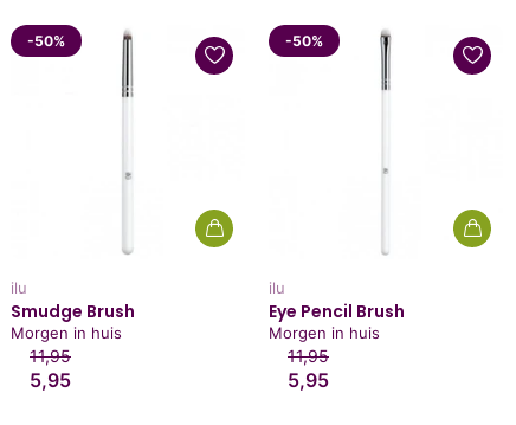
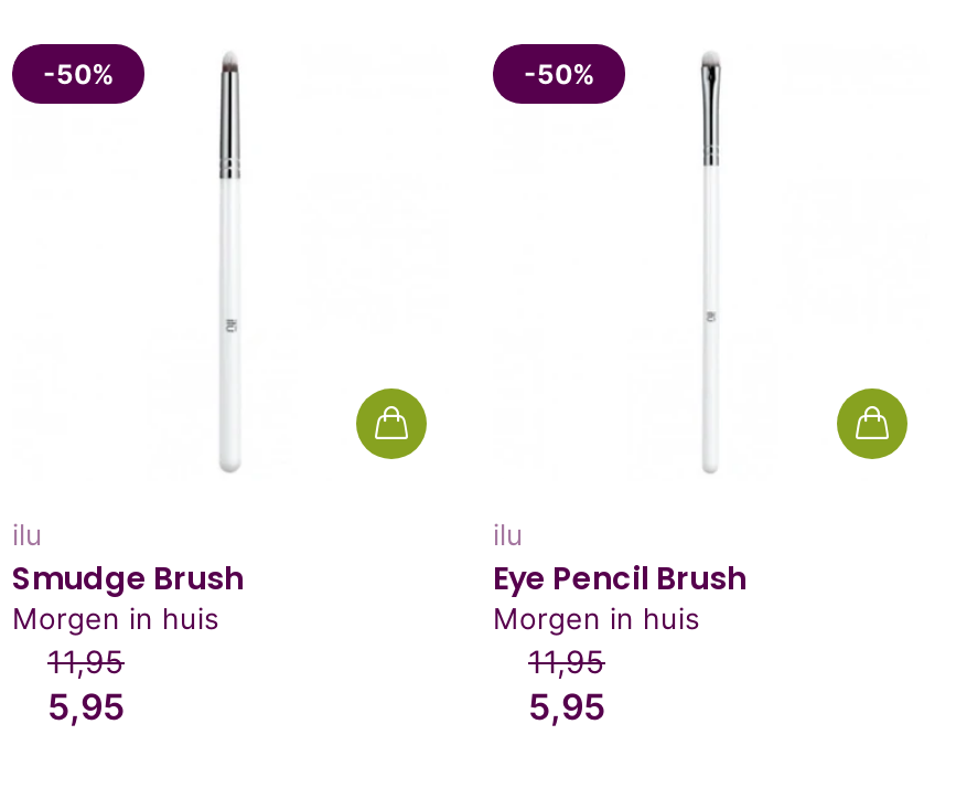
[194,36,234,76] [image] -> none
[452,36,492,76] [image] -> none

